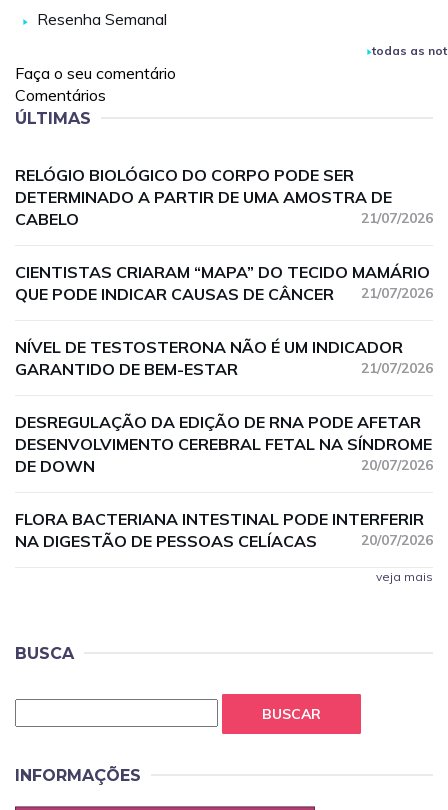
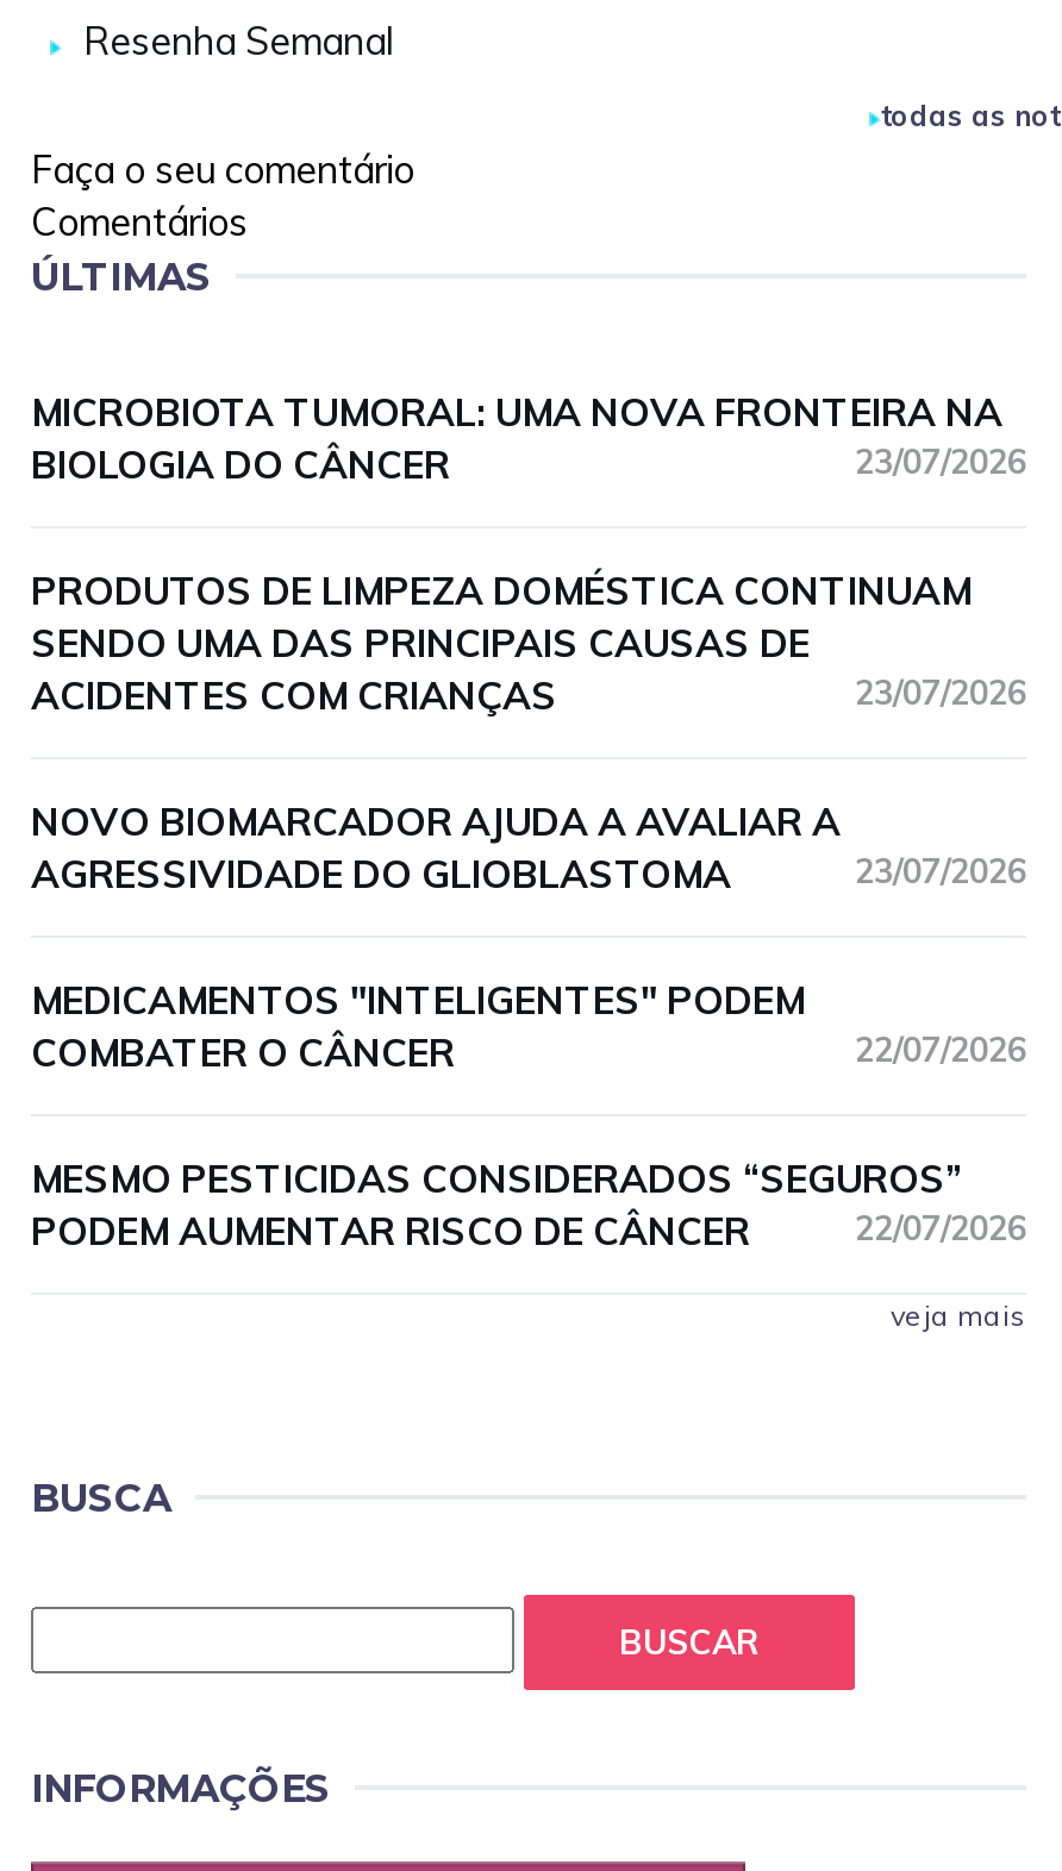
[15,165,433,229] RELÓGIO BIOLÓGICO DO CORPO PODE SER | DETERMINADO A PARTIR DE UMA AMOSTRA DE | CABELO | 21/07/2026 -> [31,388,1026,488] MICROBIOTA TUMORAL: UMA NOVA FRONTEIRA NA | BIOLOGIA DO CÂNCER | 23/07/2026
[15,262,433,304] CIENTISTAS CRIARAM “MAPA” DO TECIDO MAMÁRIO | QUE PODE INDICAR CAUSAS DE CÂNCER | 21/07/2026 -> [31,567,1026,719] PRODUTOS DE LIMPEZA DOMÉSTICA CONTINUAM | SENDO UMA DAS PRINCIPAIS CAUSAS DE | ACIDENTES COM CRIANÇAS | 23/07/2026
[15,337,433,379] NÍVEL DE TESTOSTERONA NÃO É UM INDICADOR | GARANTIDO DE BEM-ESTAR | 21/07/2026 -> [31,797,1026,897] NOVO BIOMARCADOR AJUDA A AVALIAR A | AGRESSIVIDADE DO GLIOBLASTOMA | 23/07/2026
[15,412,433,476] DESREGULAÇÃO DA EDIÇÃO DE RNA PODE AFETAR | DESENVOLVIMENTO CEREBRAL FETAL NA SÍNDROME | DE DOWN | 20/07/2026 -> [31,976,1026,1076] MEDICAMENTOS "INTELIGENTES" PODEM | COMBATER O CÂNCER | 22/07/2026
[15,509,433,551] FLORA BACTERIANA INTESTINAL PODE INTERFERIR | NA DIGESTÃO DE PESSOAS CELÍACAS | 20/07/2026 -> [31,1154,1026,1254] MESMO PESTICIDAS CONSIDERADOS “SEGUROS” | PODEM AUMENTAR RISCO DE CÂNCER | 22/07/2026

